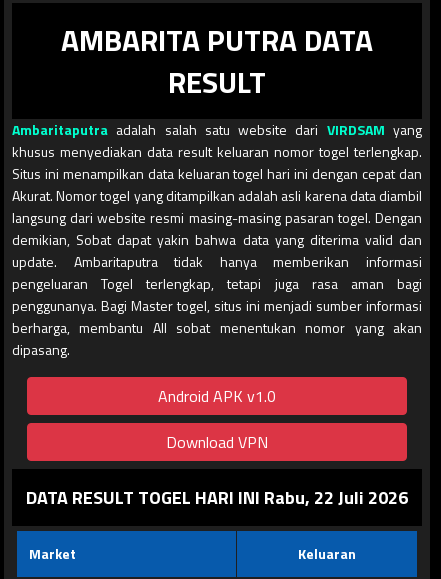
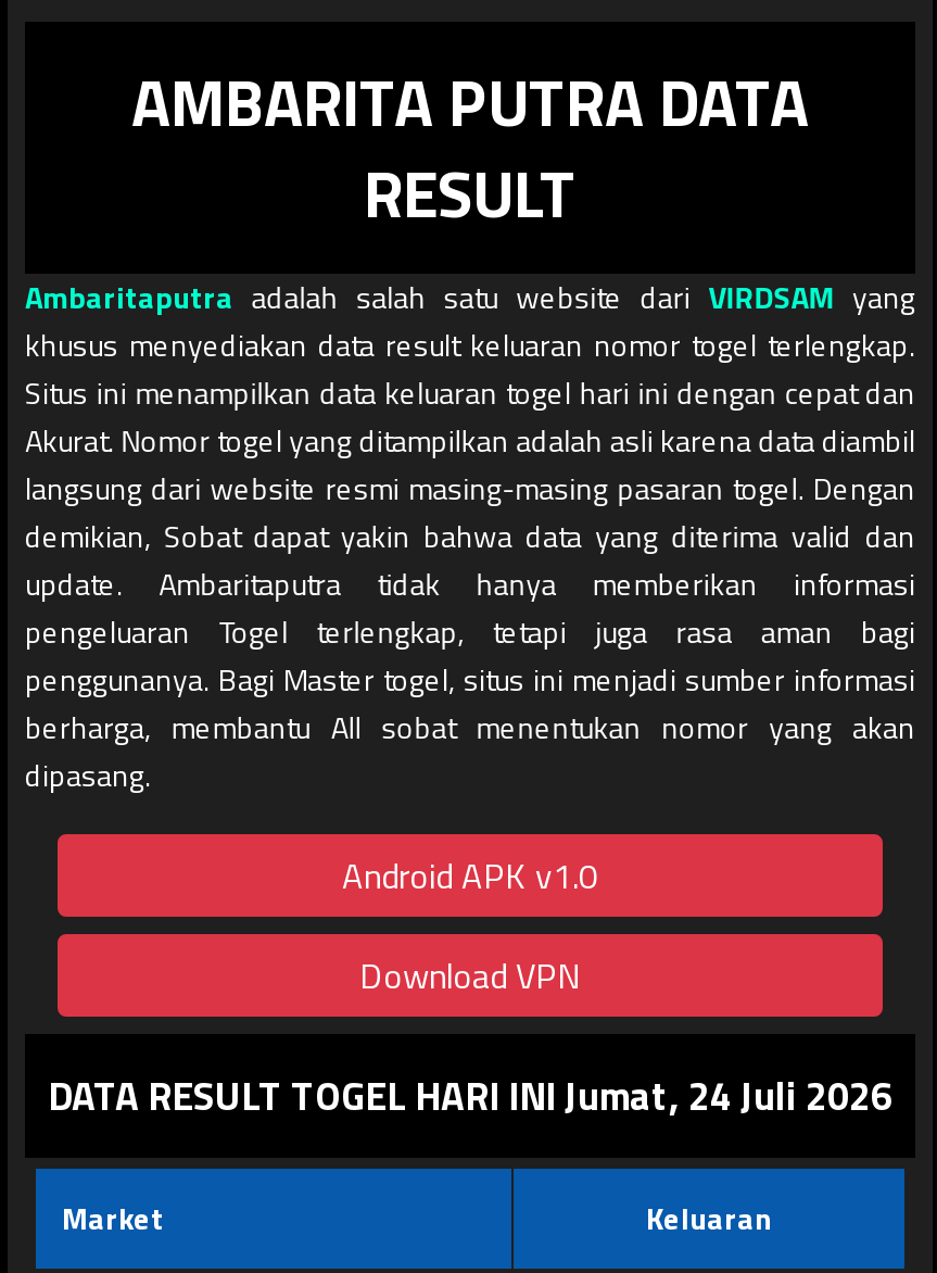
[26,484,408,511] DATA RESULT TOGEL HARI INI Rabu, 22 Juli 2026 -> [48,1067,892,1125] DATA RESULT TOGEL HARI INI Jumat, 24 Juli 2026

